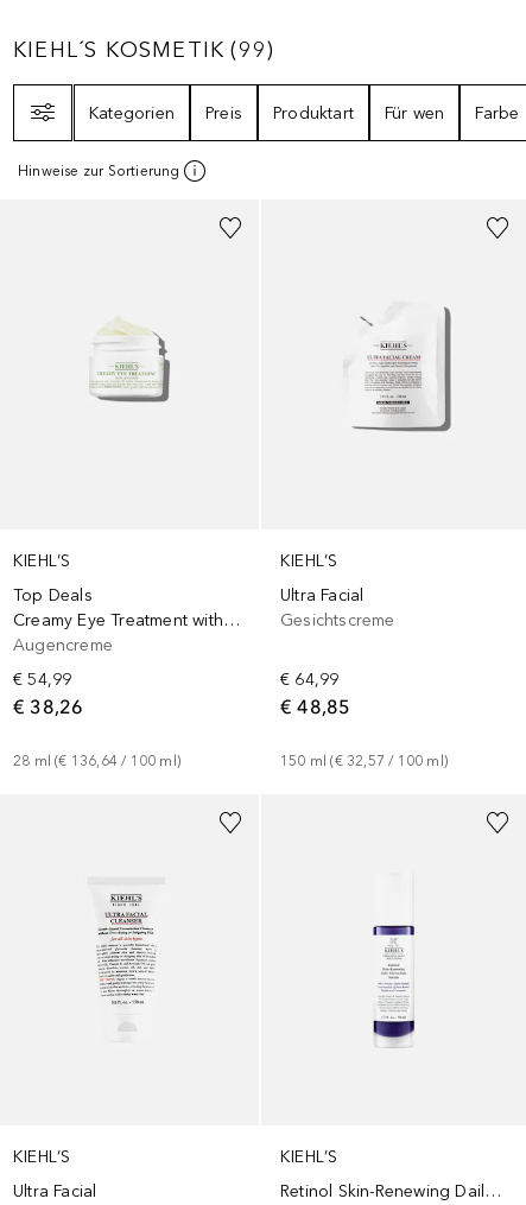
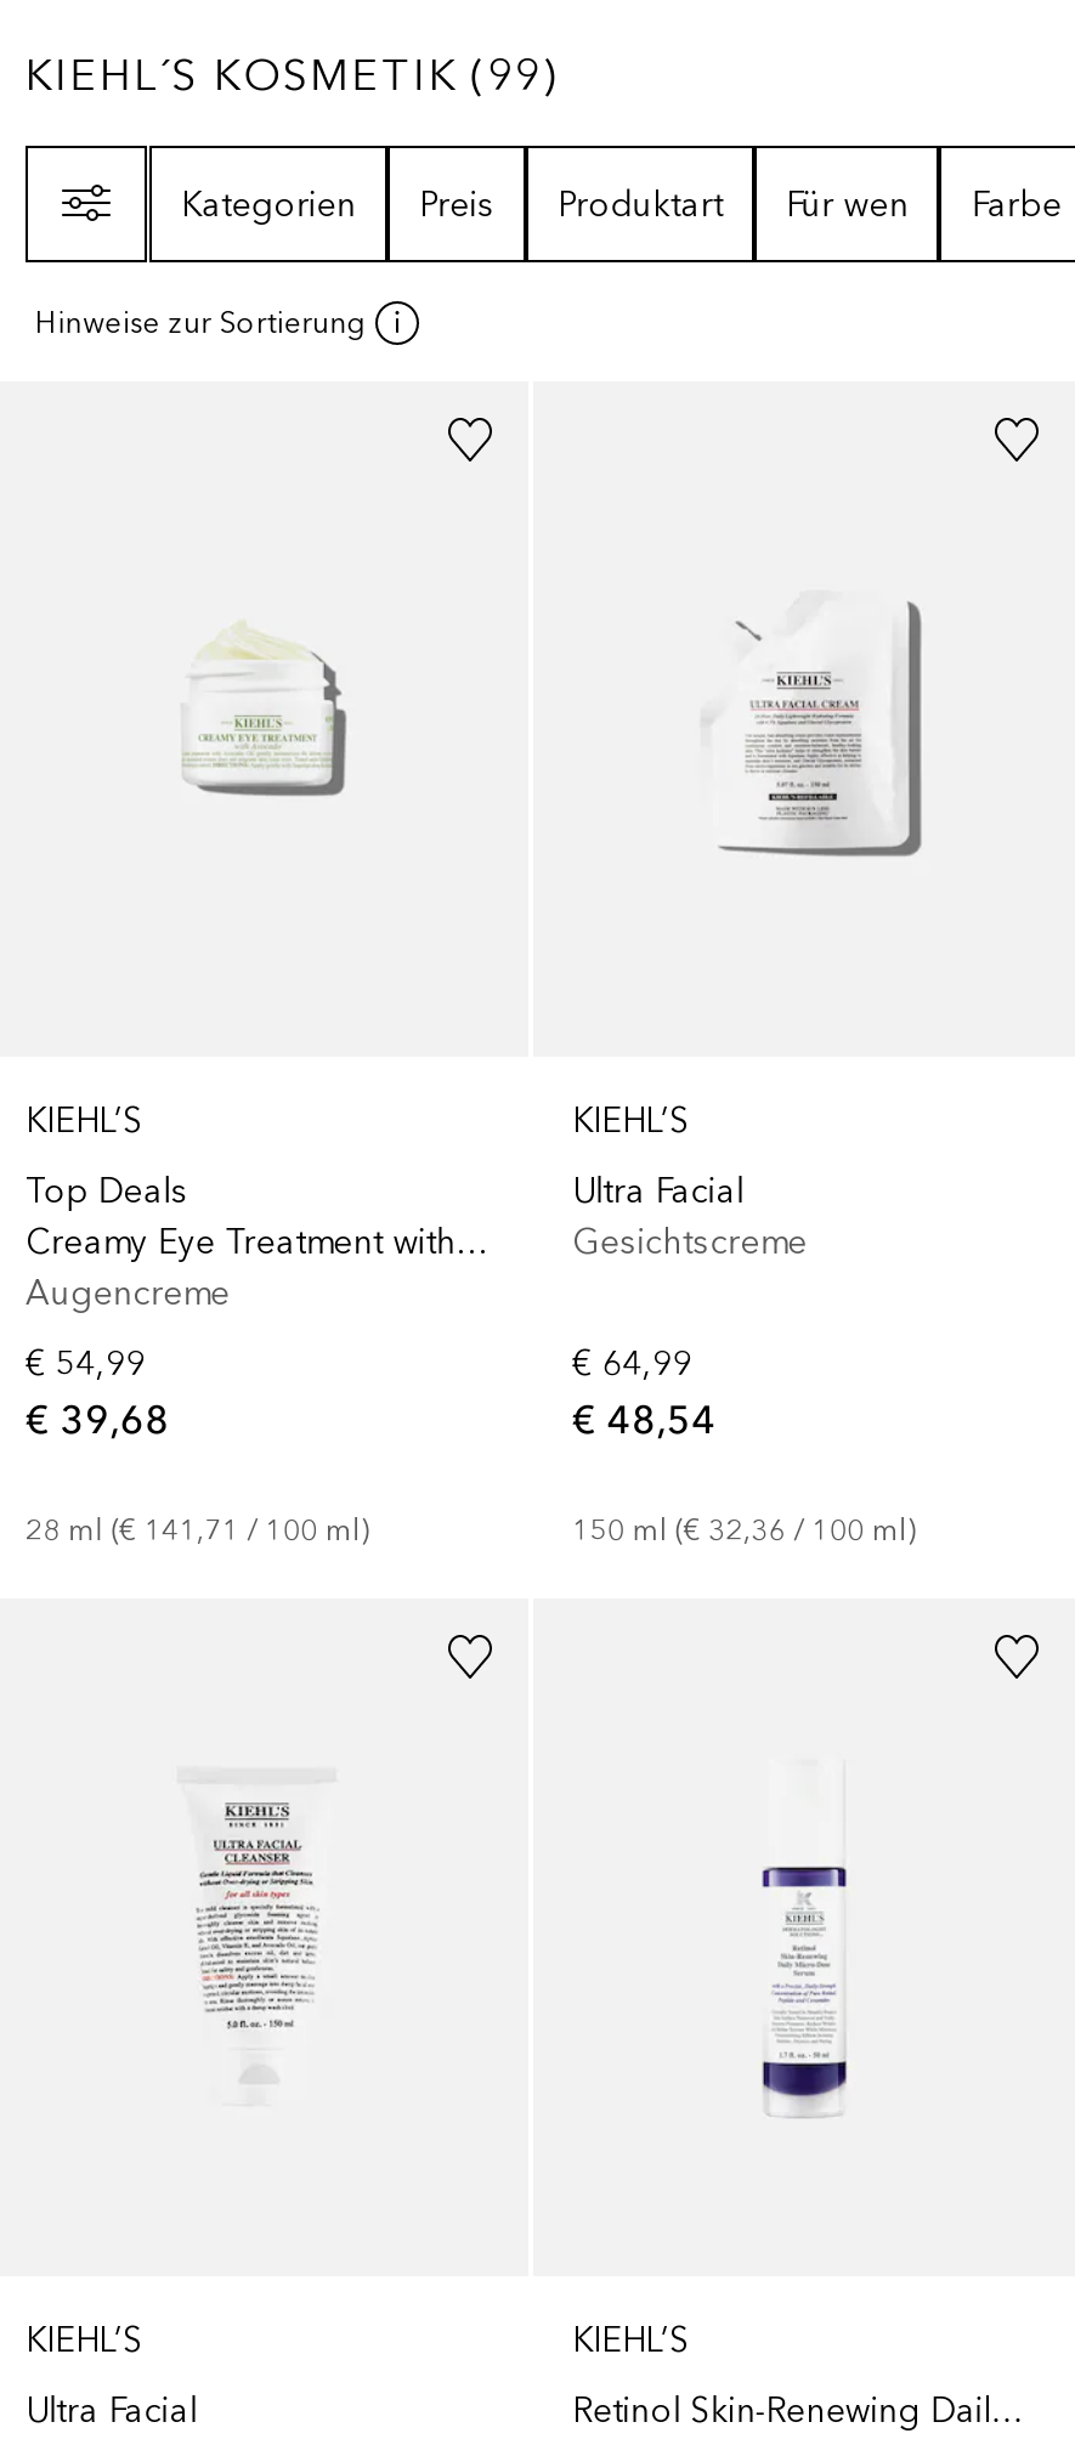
[13,695,84,719] € 38,26 -> [26,1395,170,1444] € 39,68
[280,695,351,719] € 48,85 -> [572,1395,716,1444] € 48,54
[13,753,181,770] 28 ml (€ 136,64 / 100 ml) -> [26,1514,368,1548] 28 ml (€ 141,71 / 100 ml)
[280,753,448,770] 150 ml (€ 32,57 / 100 ml) -> [572,1514,915,1548] 150 ml (€ 32,36 / 100 ml)

